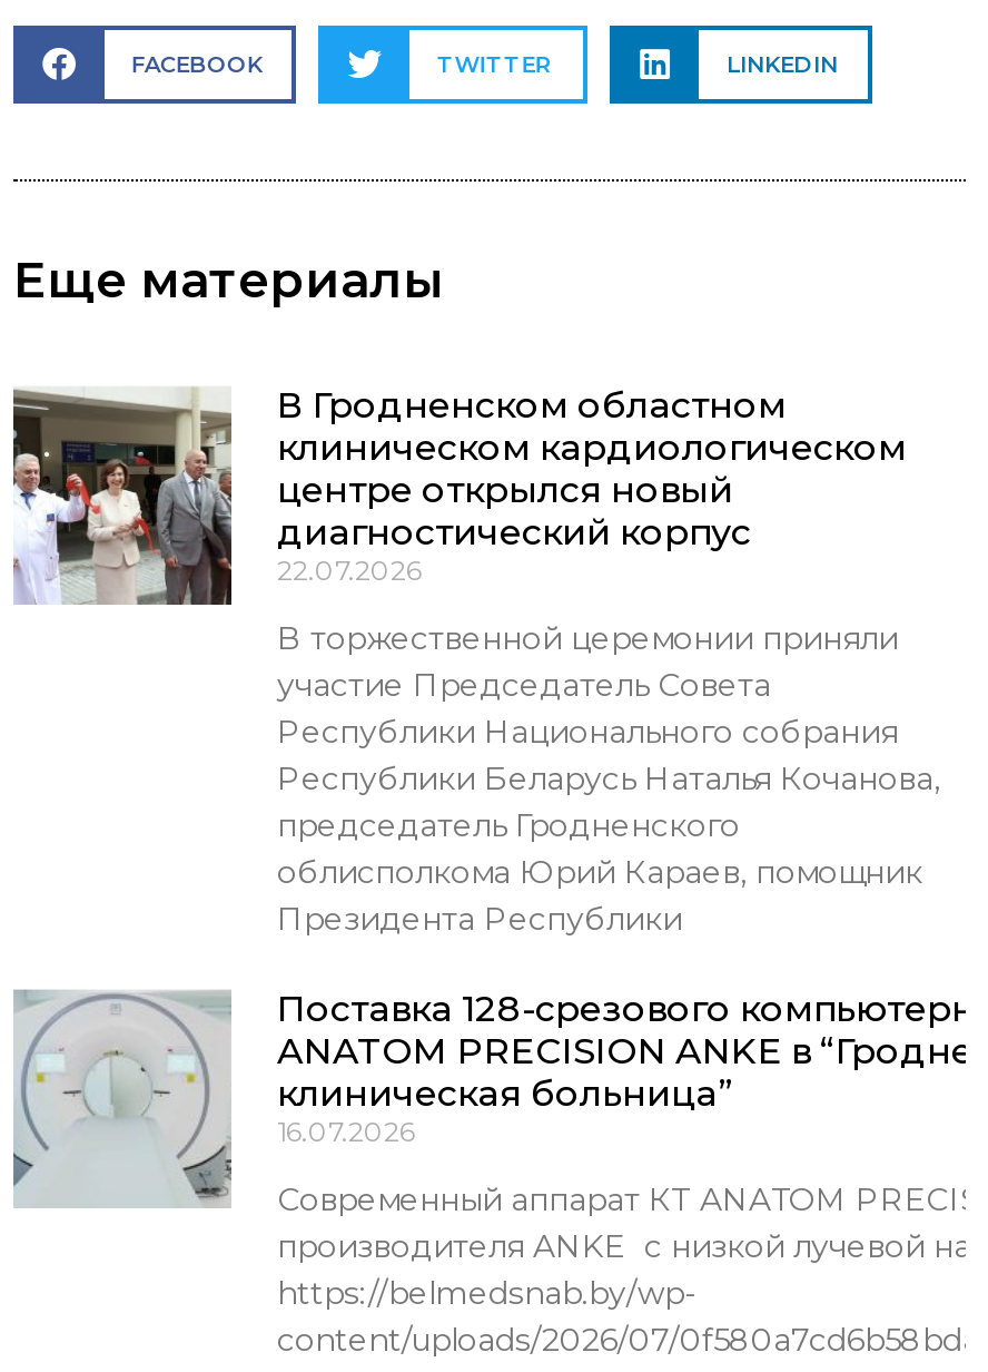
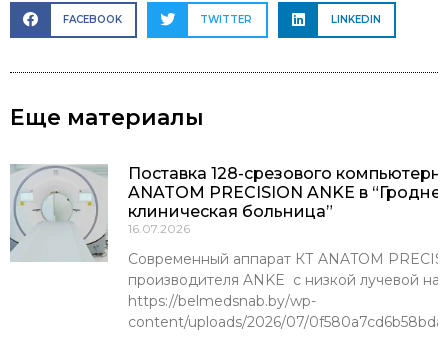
[11,385,940,940] [image] | В Гродненском областном | клиническом кардиологическом | центре открылся новый | диагностический корпус | 22.07.2026 | В торжественной церемонии приняли | участие Председатель Совета | Республики Национального собрания | Республики Беларусь Наталья Кочанова, | председатель Гродненского | облисполкома Юрий Караев, помощник | Президента Республики -> none

